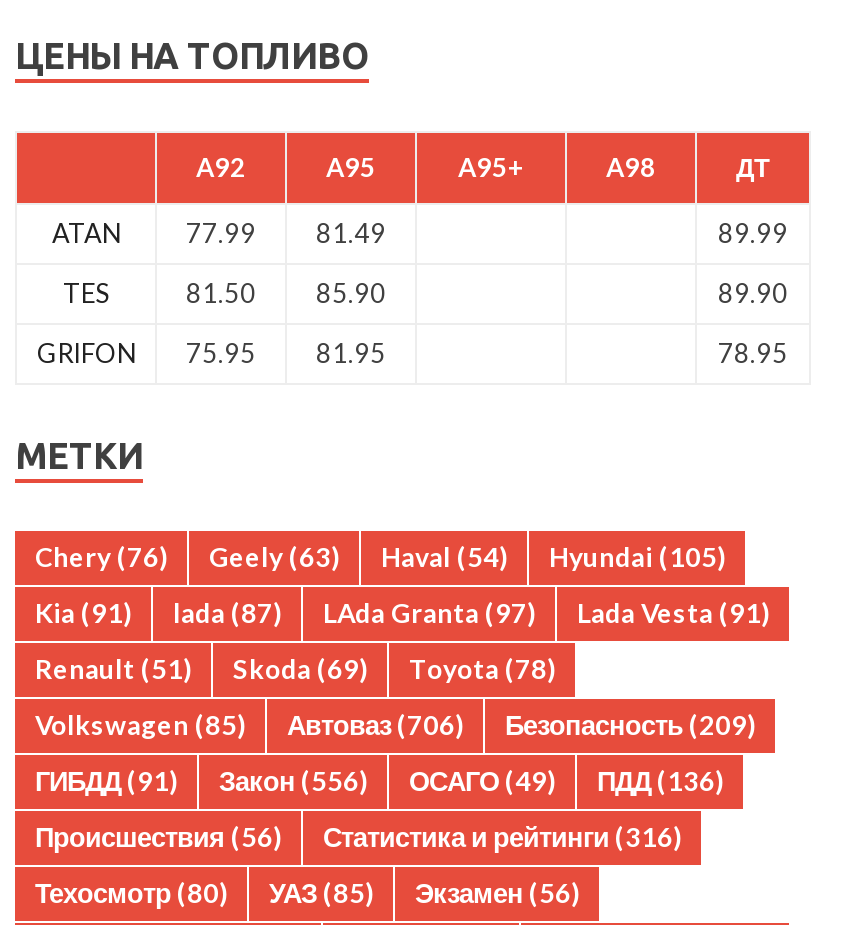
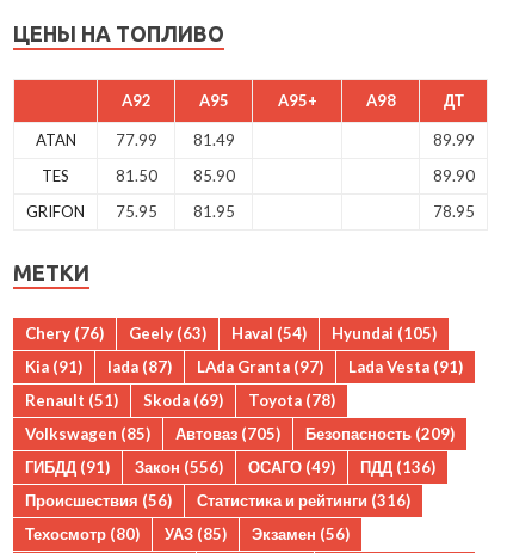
[35,708,755,740] Volkswagen (85) Автоваз (706) Безопасность (209) -> [25,423,455,443] Volkswagen (85) Автоваз (705) Безопасность (209)

